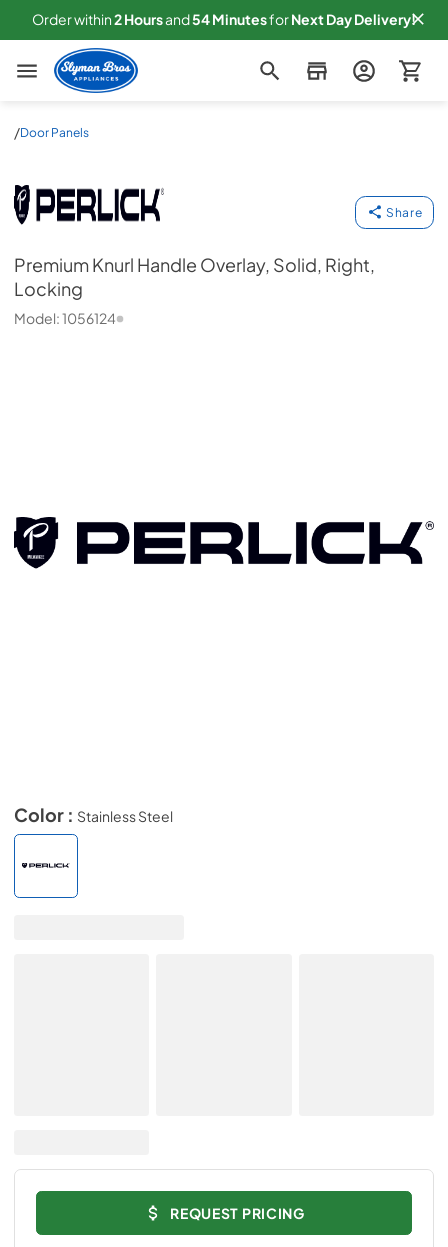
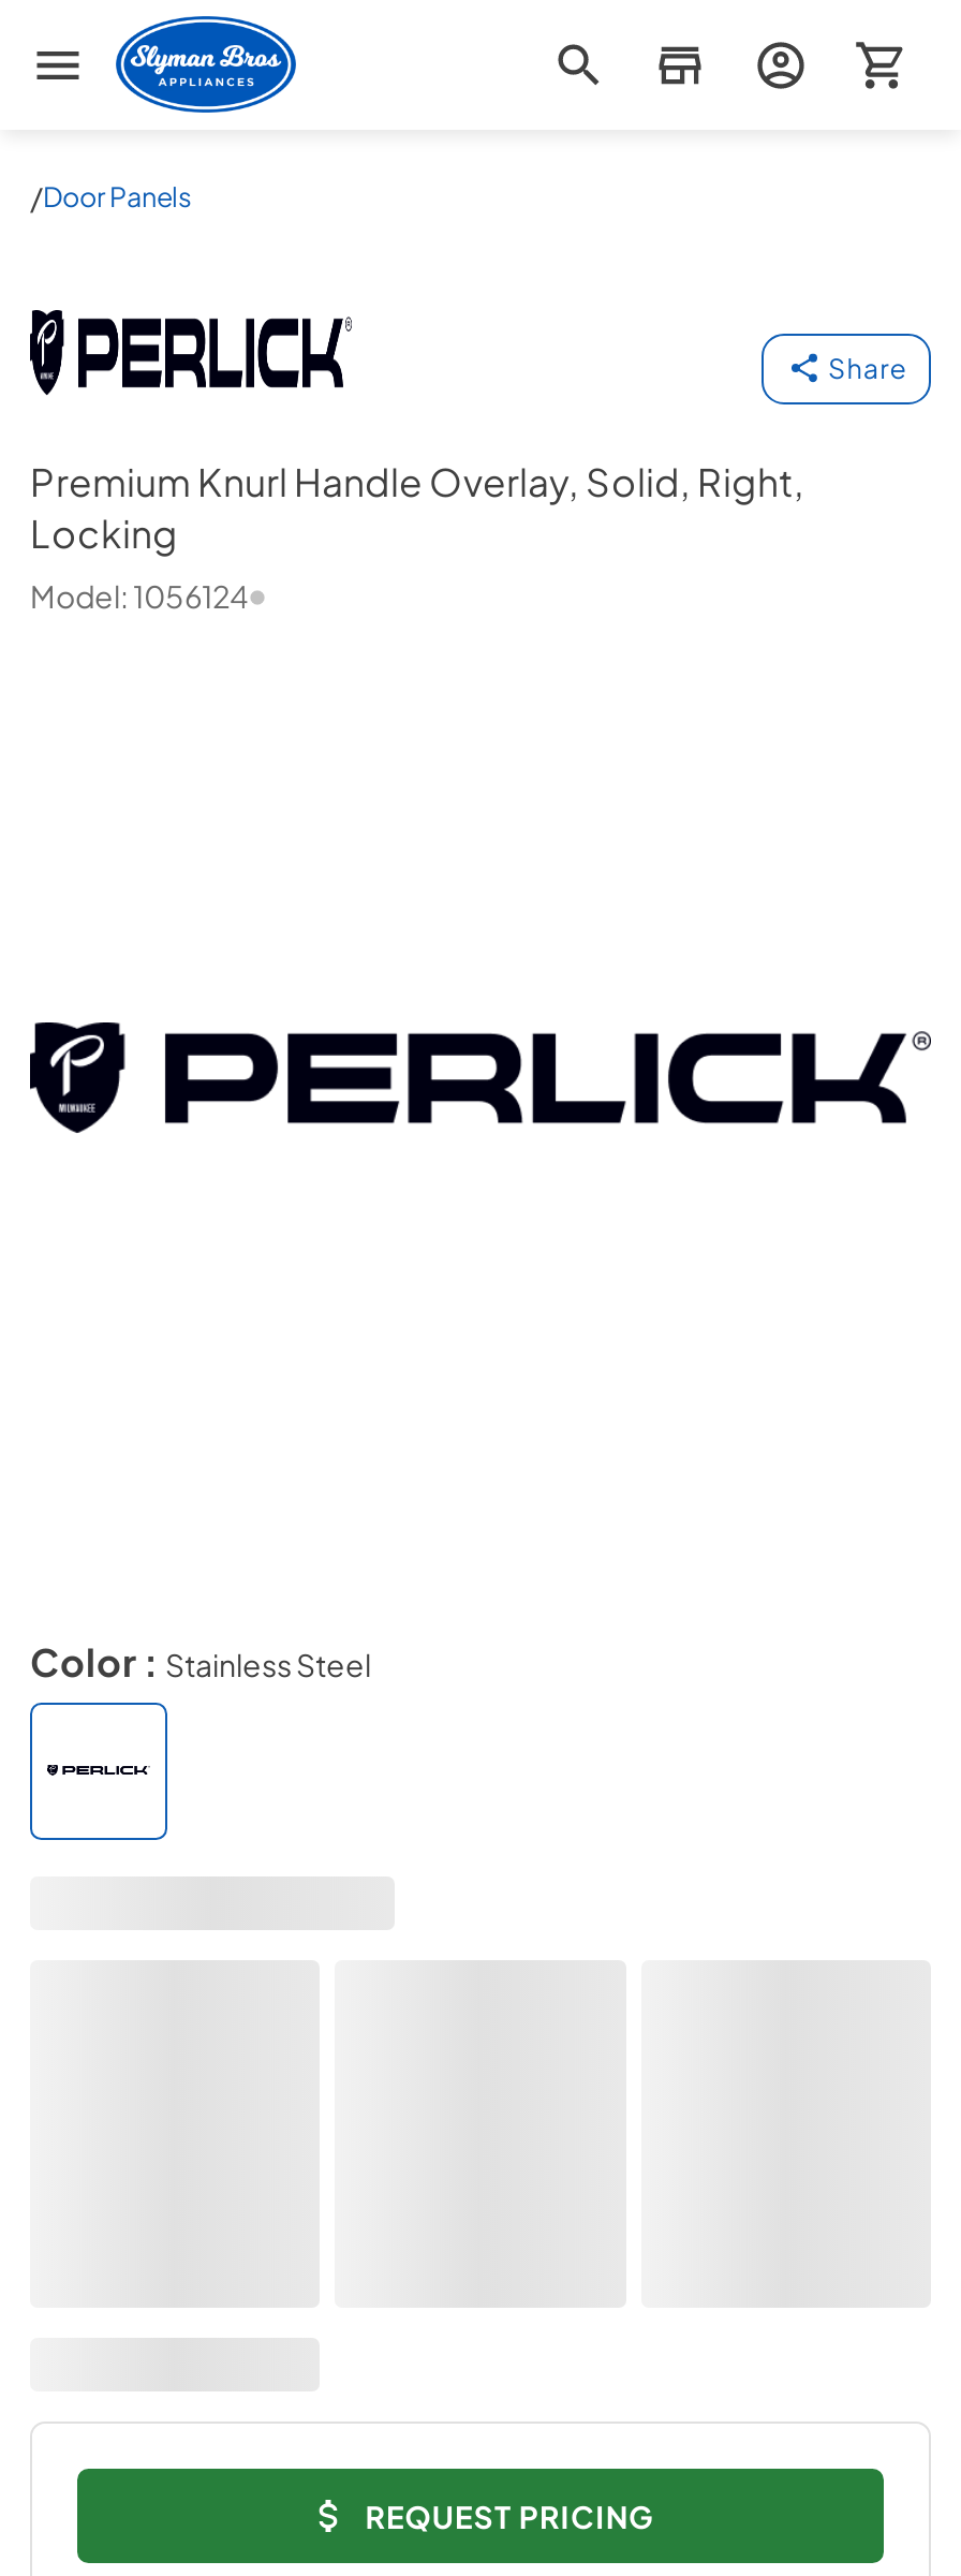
[32,9,416,27] Order within 2Hoursand 54Minutes for Next Day Delivery! -> none

